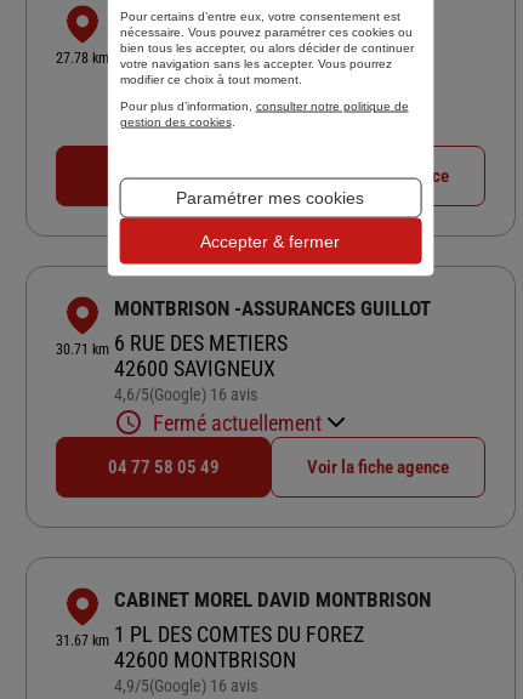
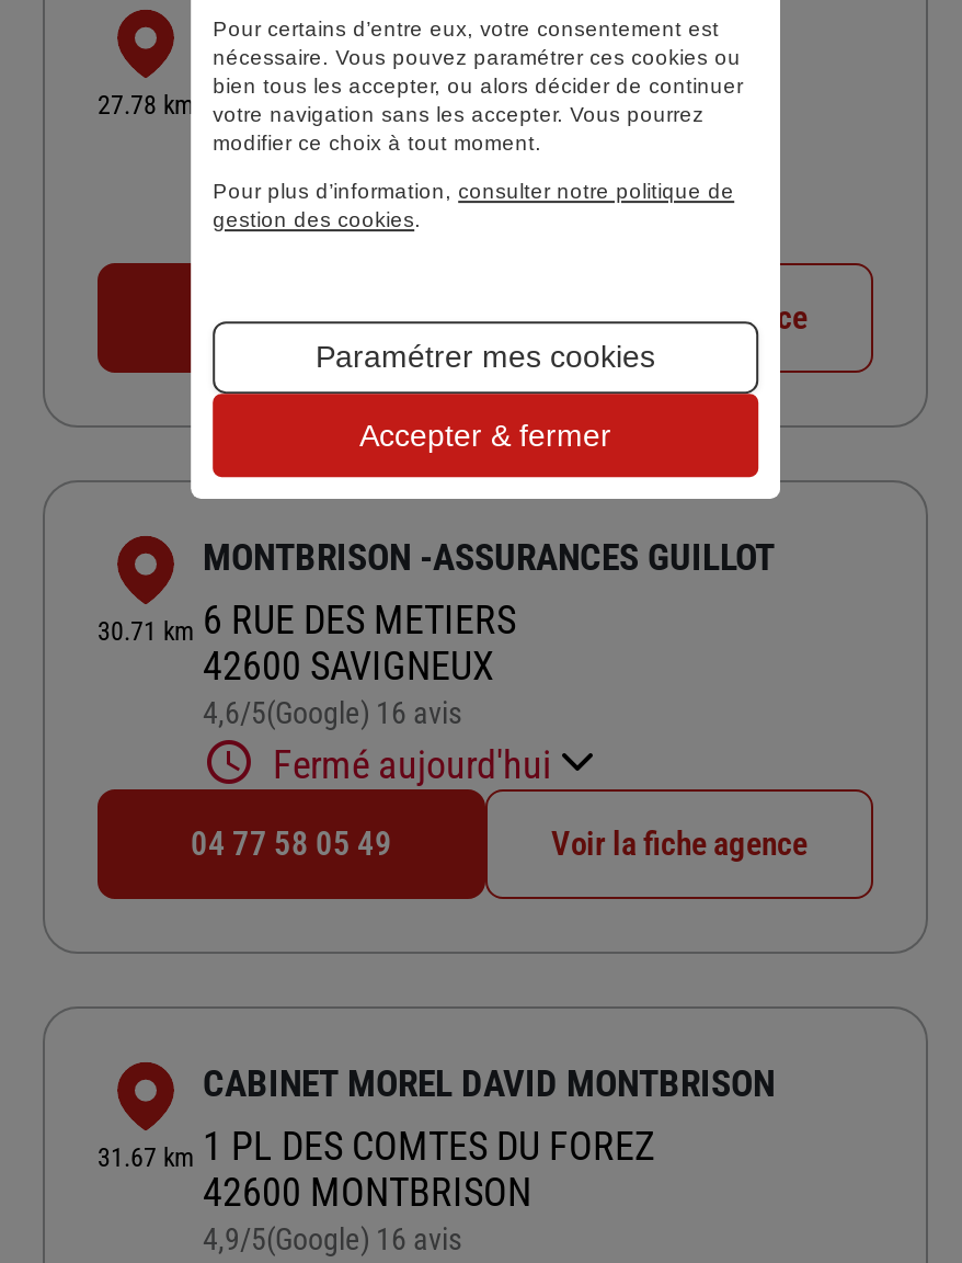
[153,410,322,435] Fermé actuellement -> [273,740,551,786] Fermé aujourd'hui

